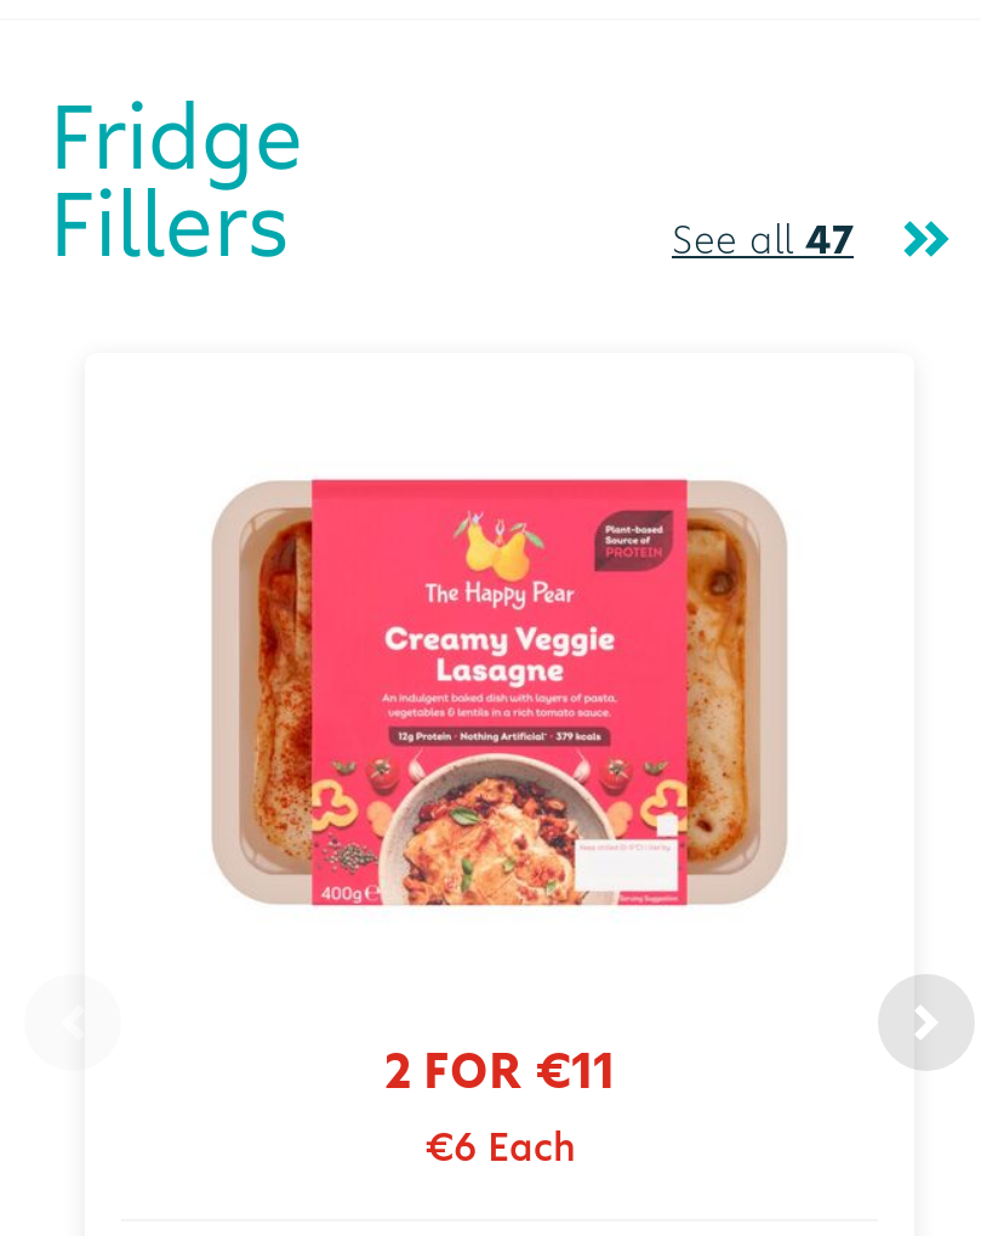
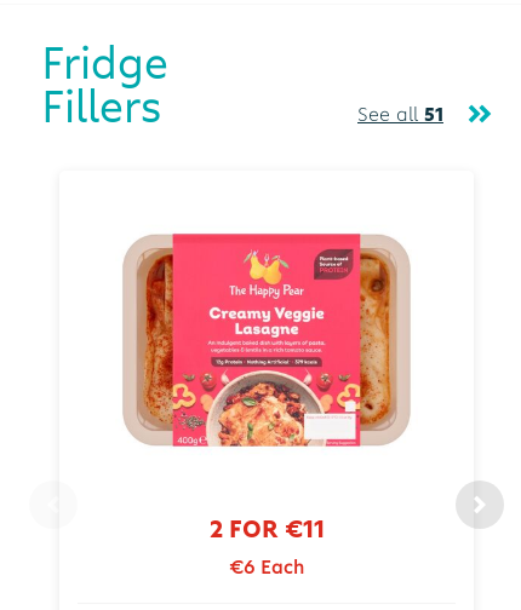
[672,213,854,266] See all 47 -> [357,101,443,127] See all 51

